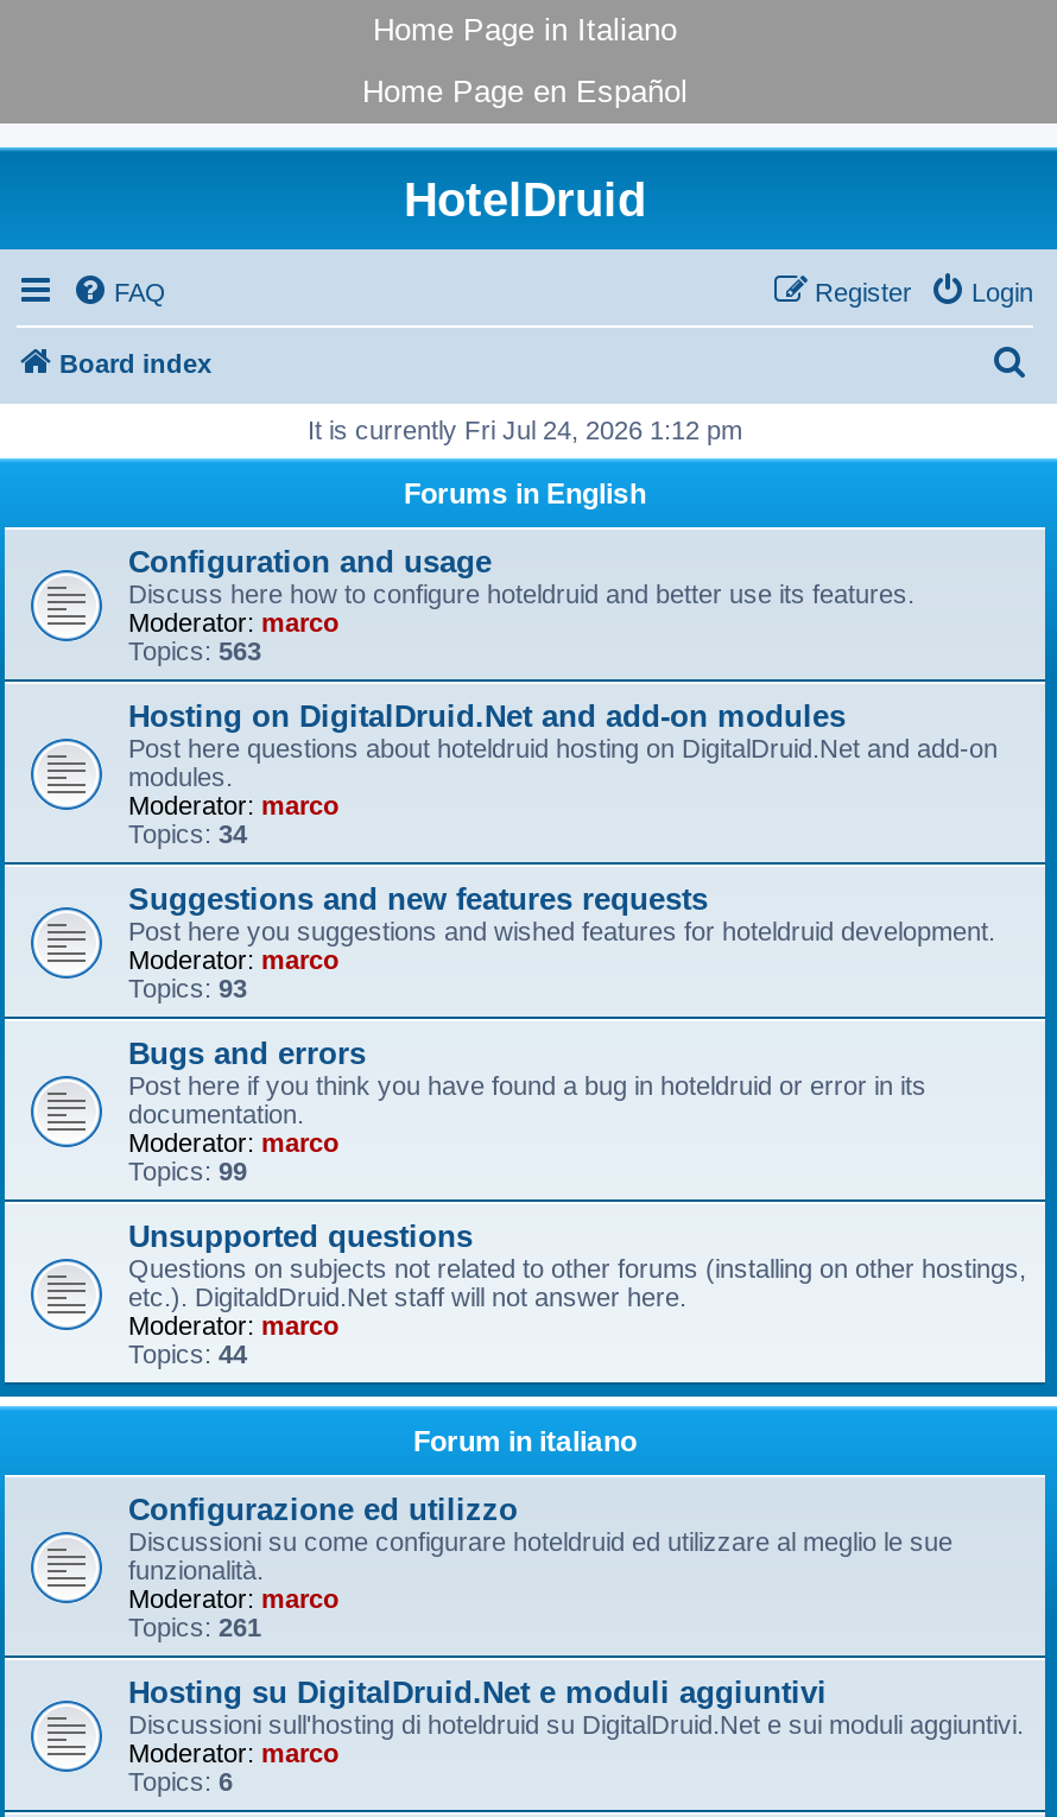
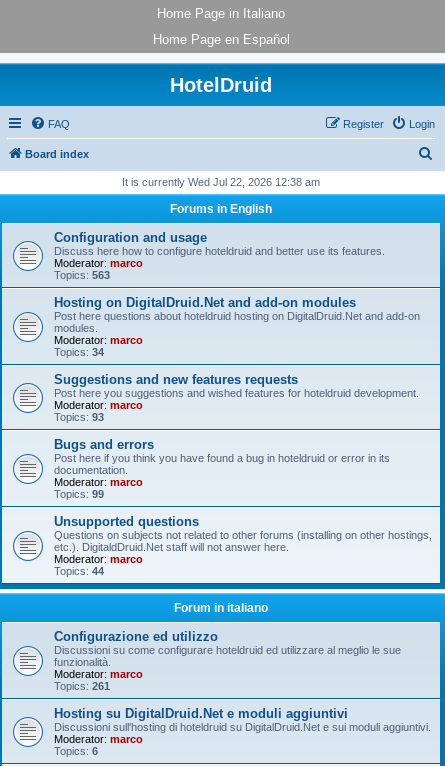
[308,416,742,444] It is currently Fri Jul 24, 2026 1:12 pm -> [122,176,320,188] It is currently Wed Jul 22, 2026 12:38 am

